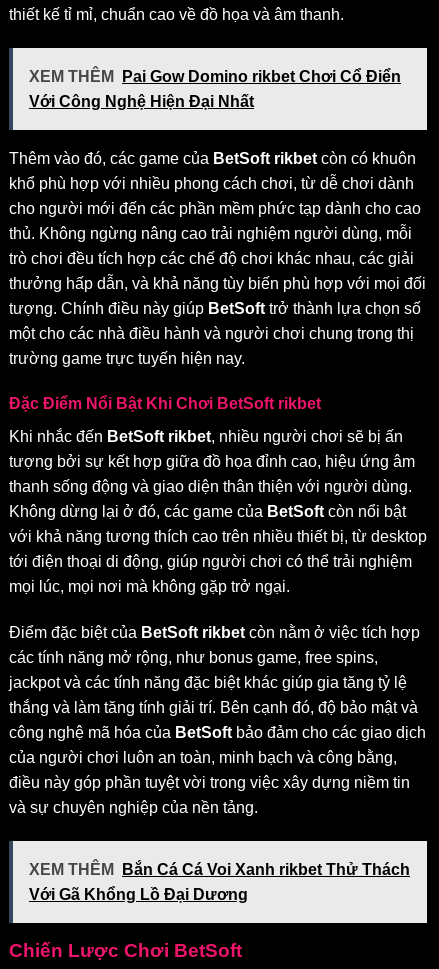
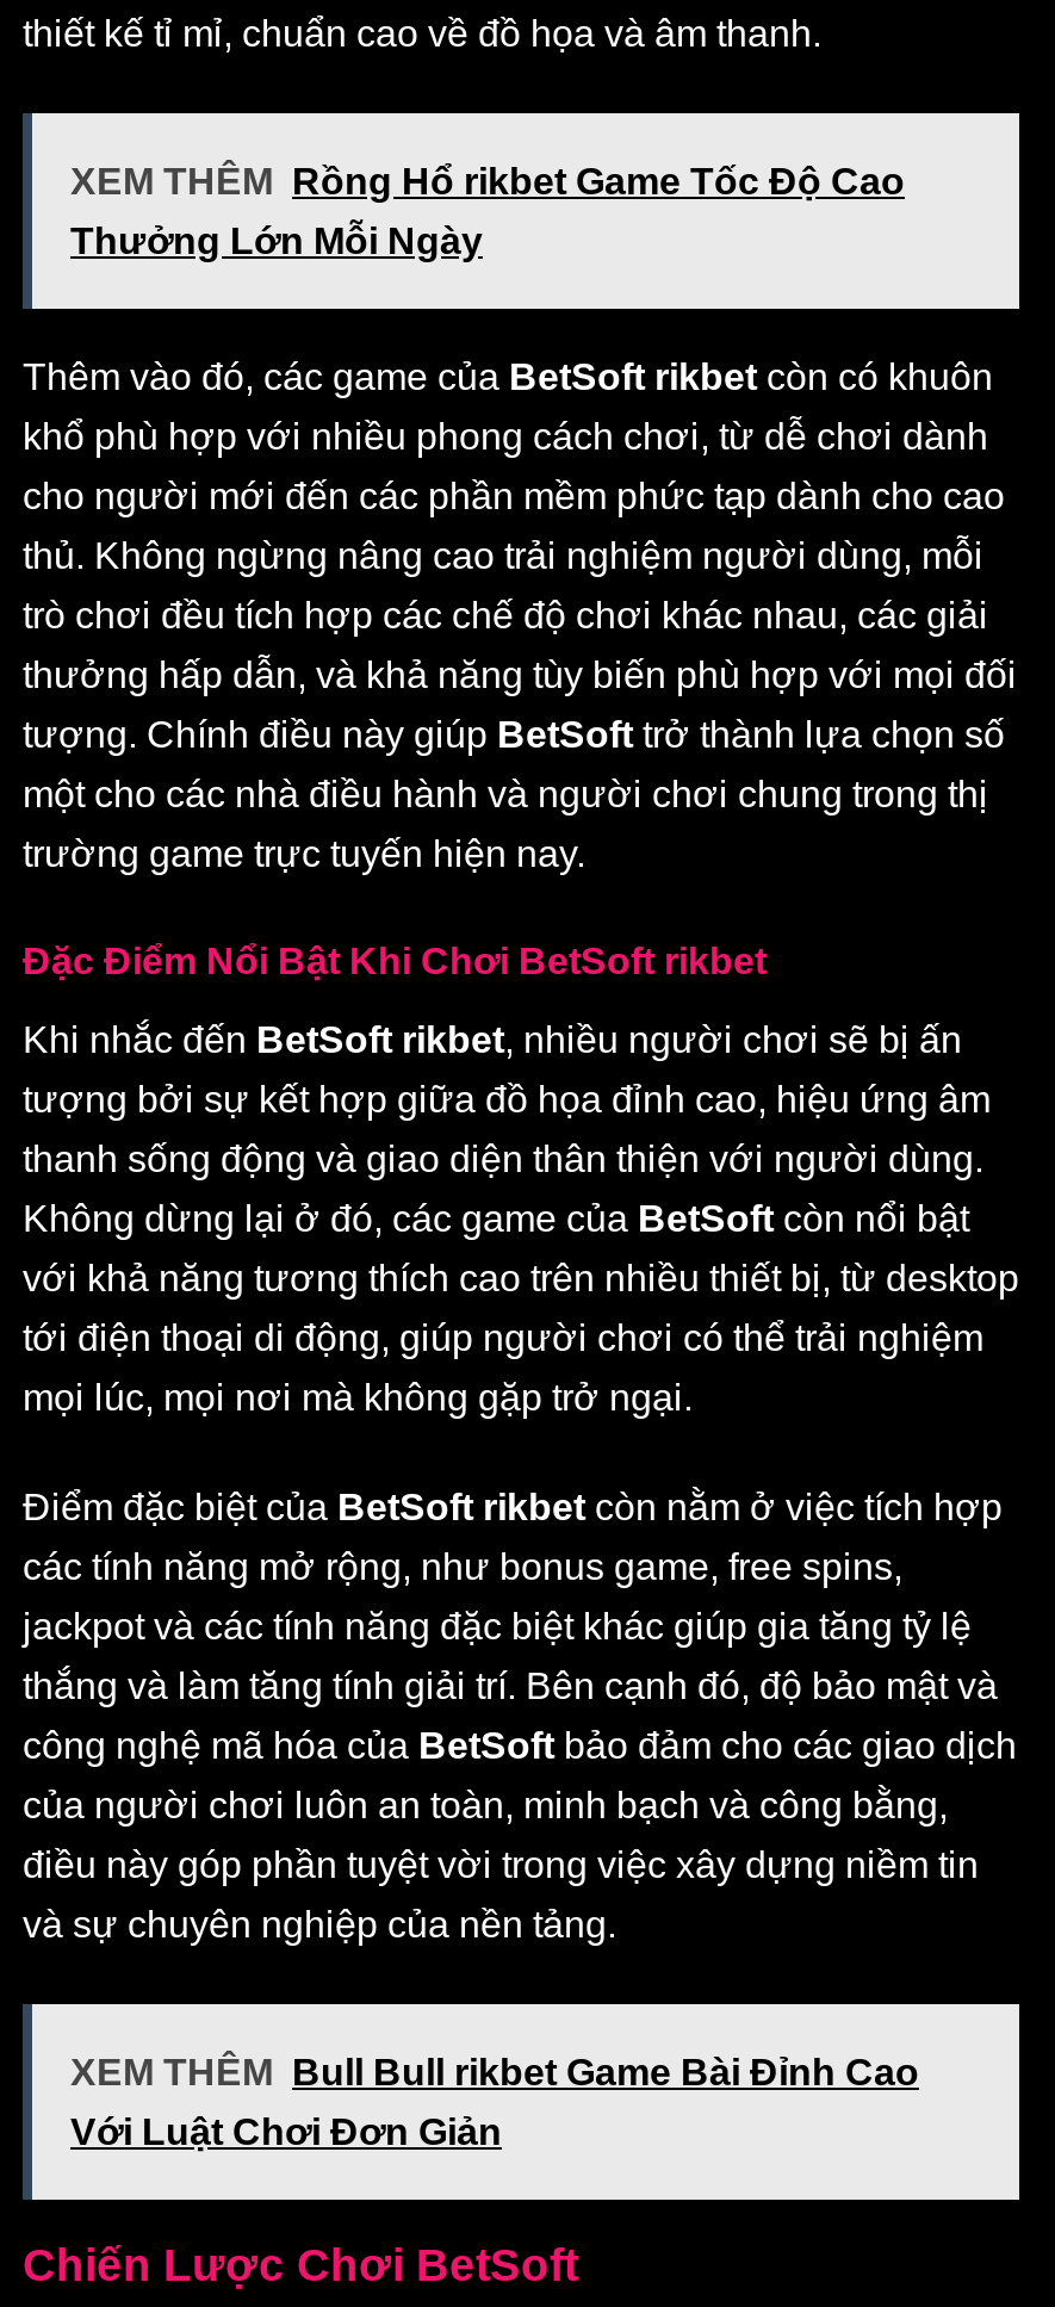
[29,68,401,85] XEM THÊM Pai Gow Domino rikbet Chơi Cổ Điển -> [70,160,905,201] XEM THÊM Rồng Hổ rikbet Game Tốc Độ Cao
[29,93,254,110] Với Công Nghệ Hiện Đại Nhất -> [70,220,483,260] Thưởng Lớn Mỗi Ngày
[29,861,410,878] XEM THÊM Bắn Cá Cá Voi Xanh rikbet Thử Thách -> [70,2052,919,2092] XEM THÊM Bull Bull rikbet Game Bài Đỉnh Cao
[29,886,248,903] Với Gã Khổng Lồ Đại Dương -> [70,2111,502,2152] Với Luật Chơi Đơn Giản

